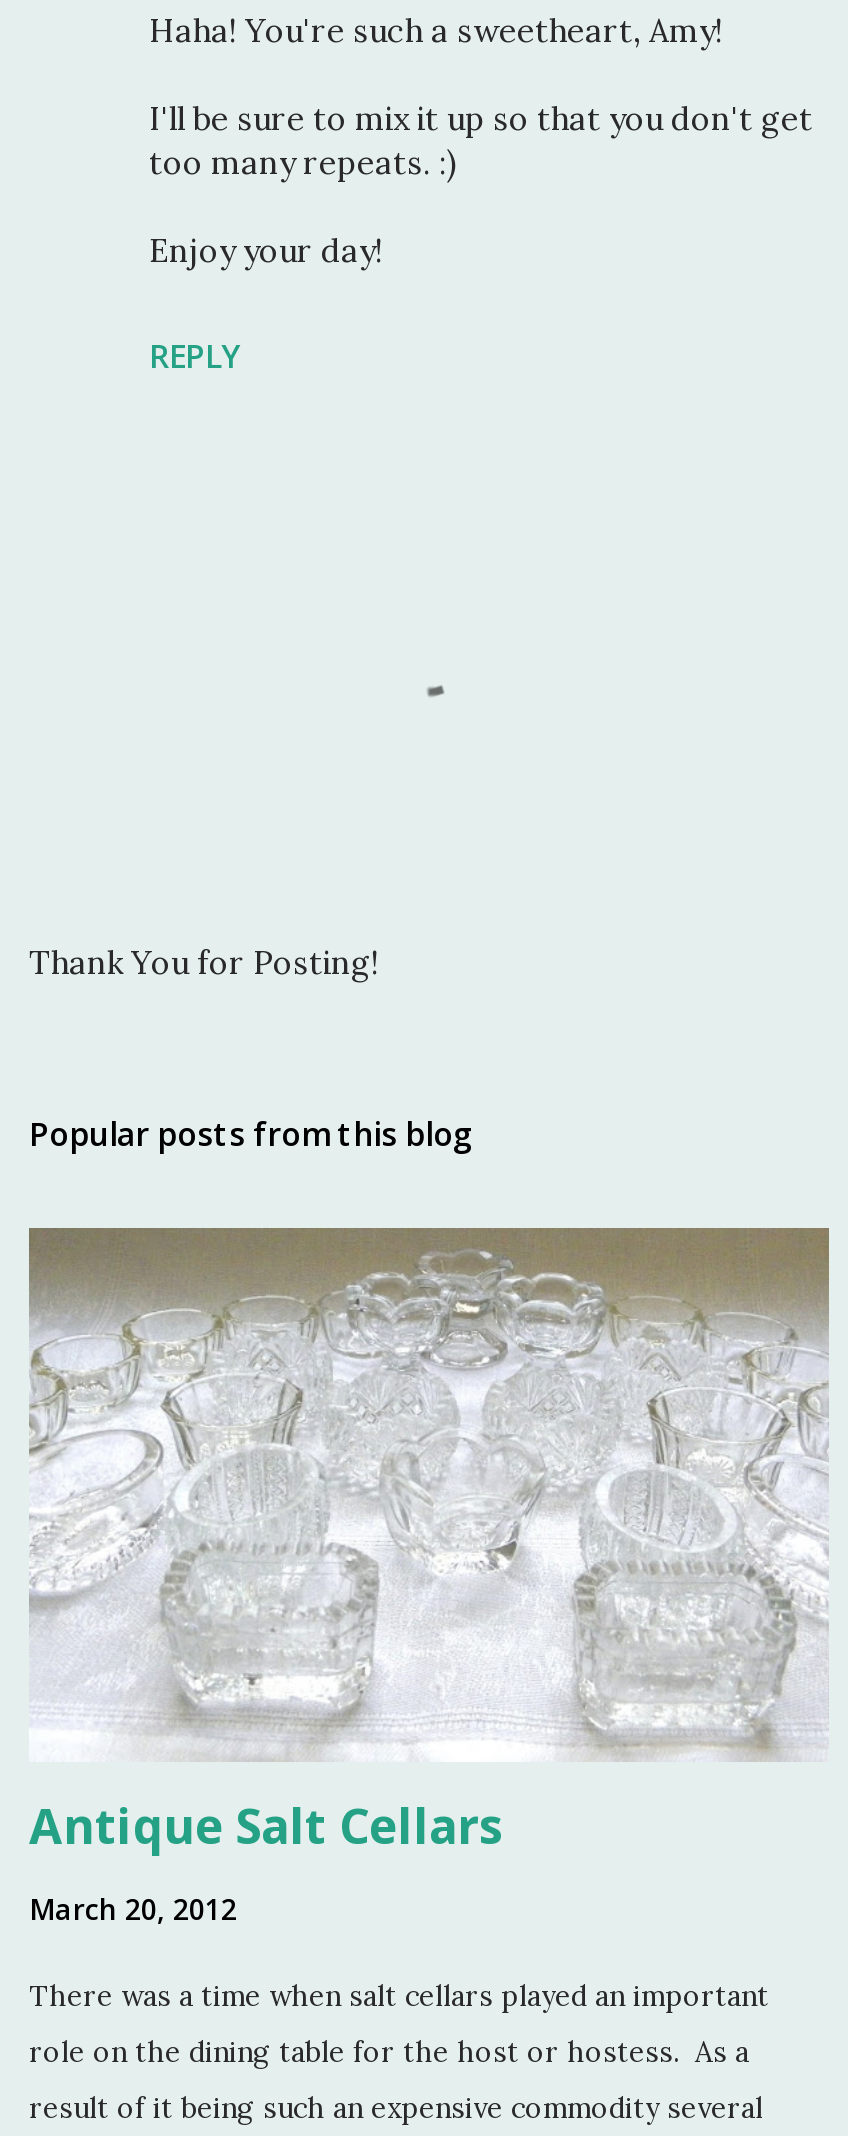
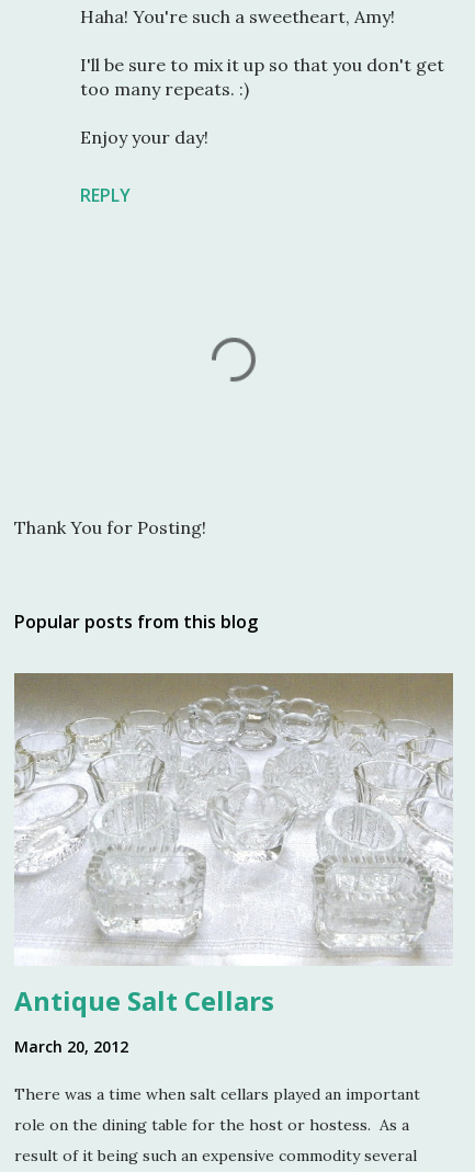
none -> [211,337,257,382] [image]

